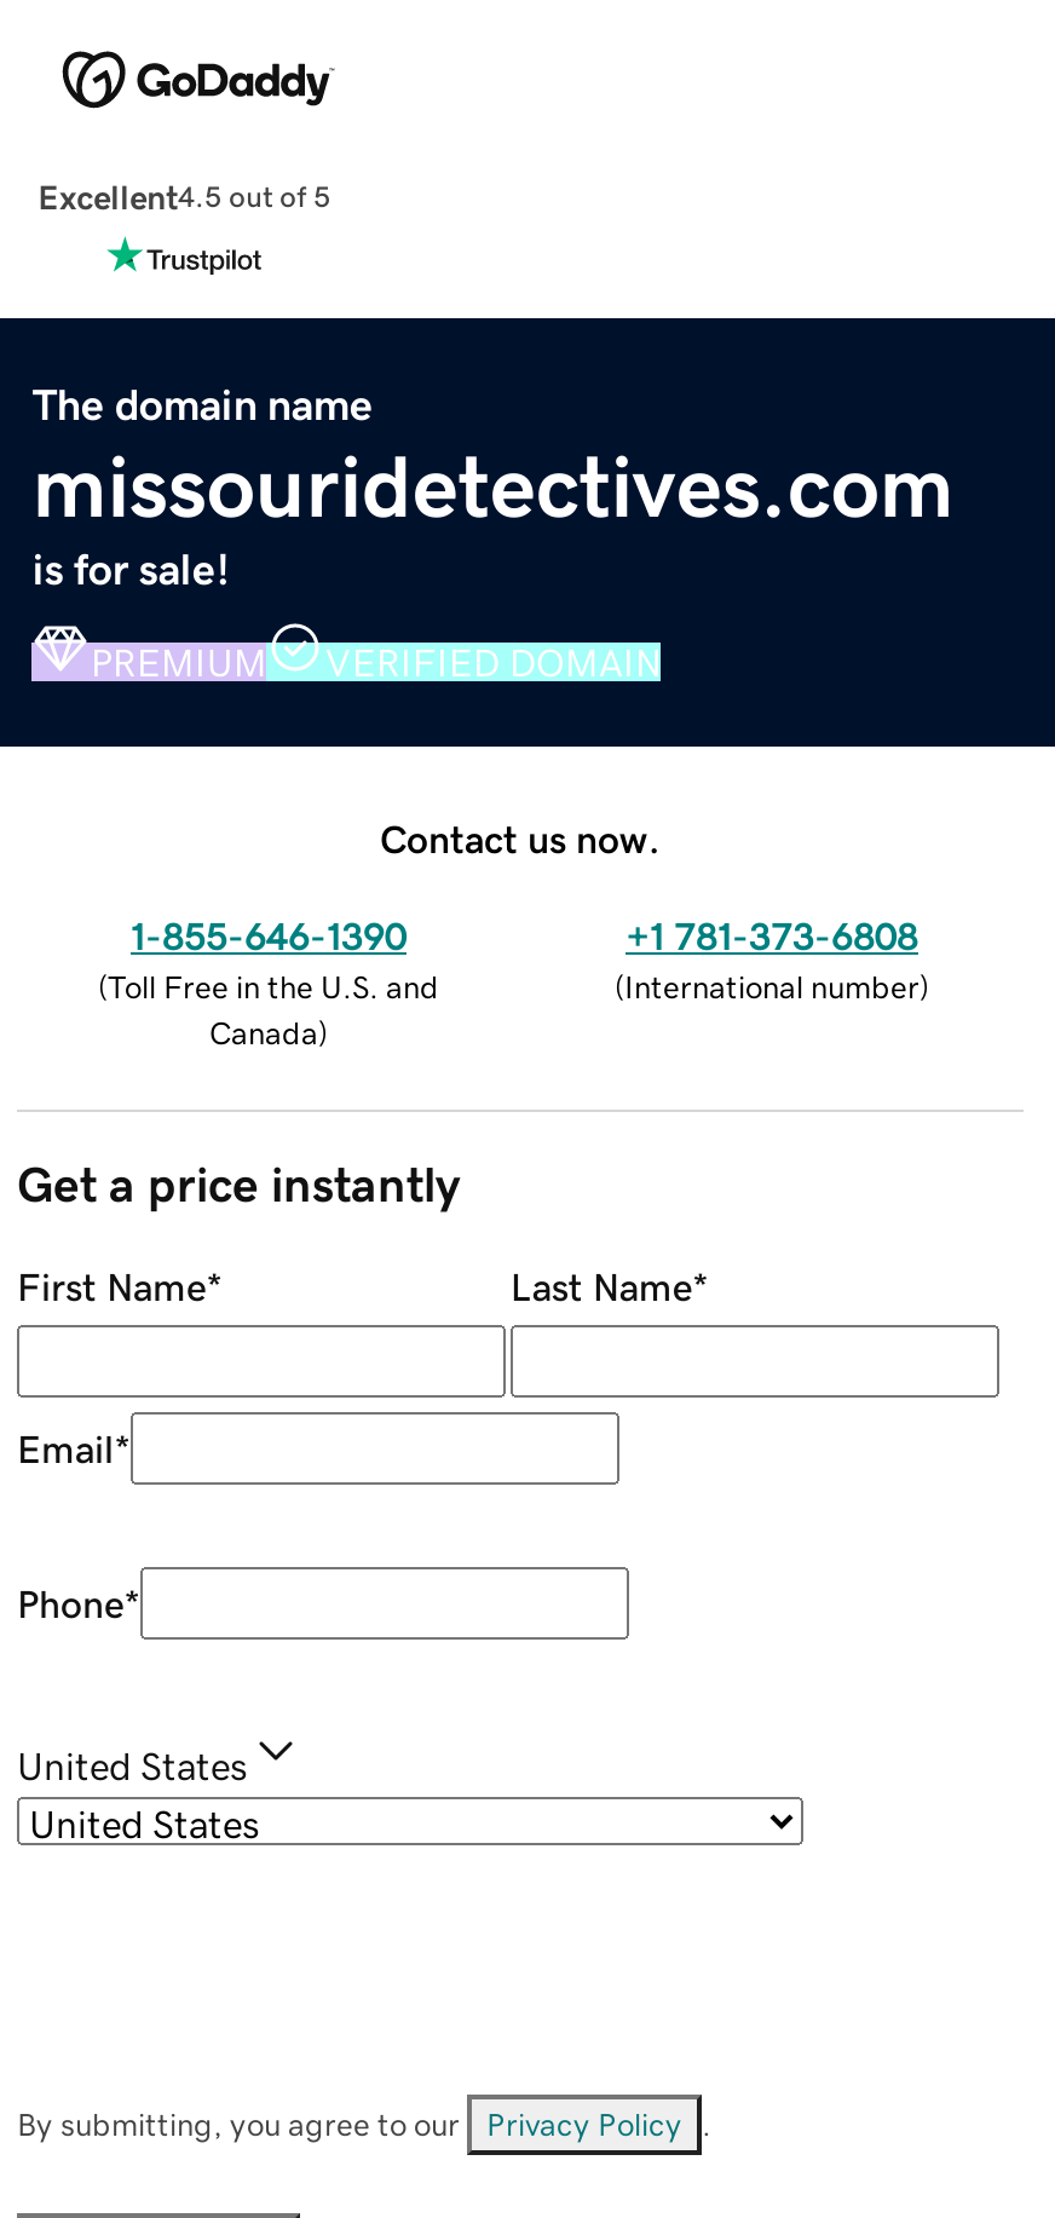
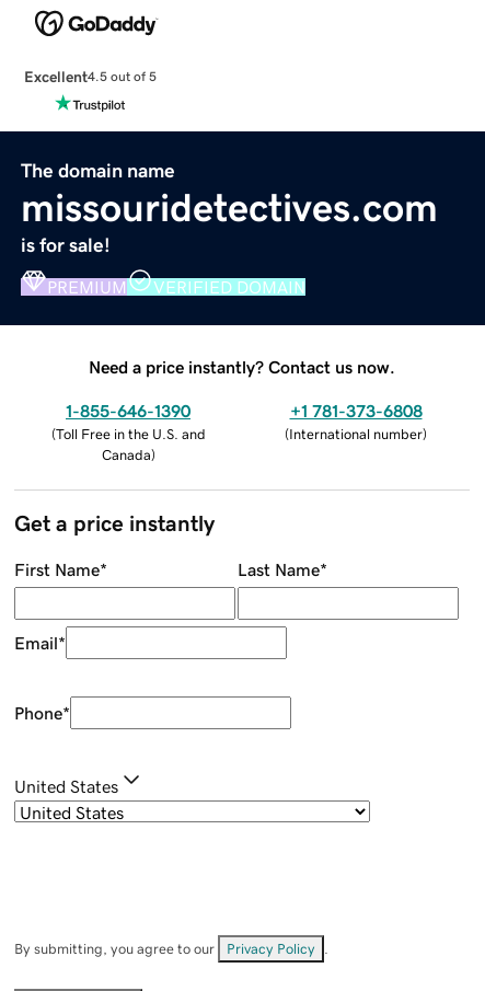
[380,818,661,857] Contact us now. -> [89,358,395,375] Need a price instantly? Contact us now.

